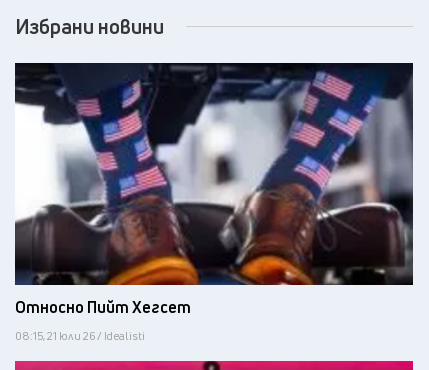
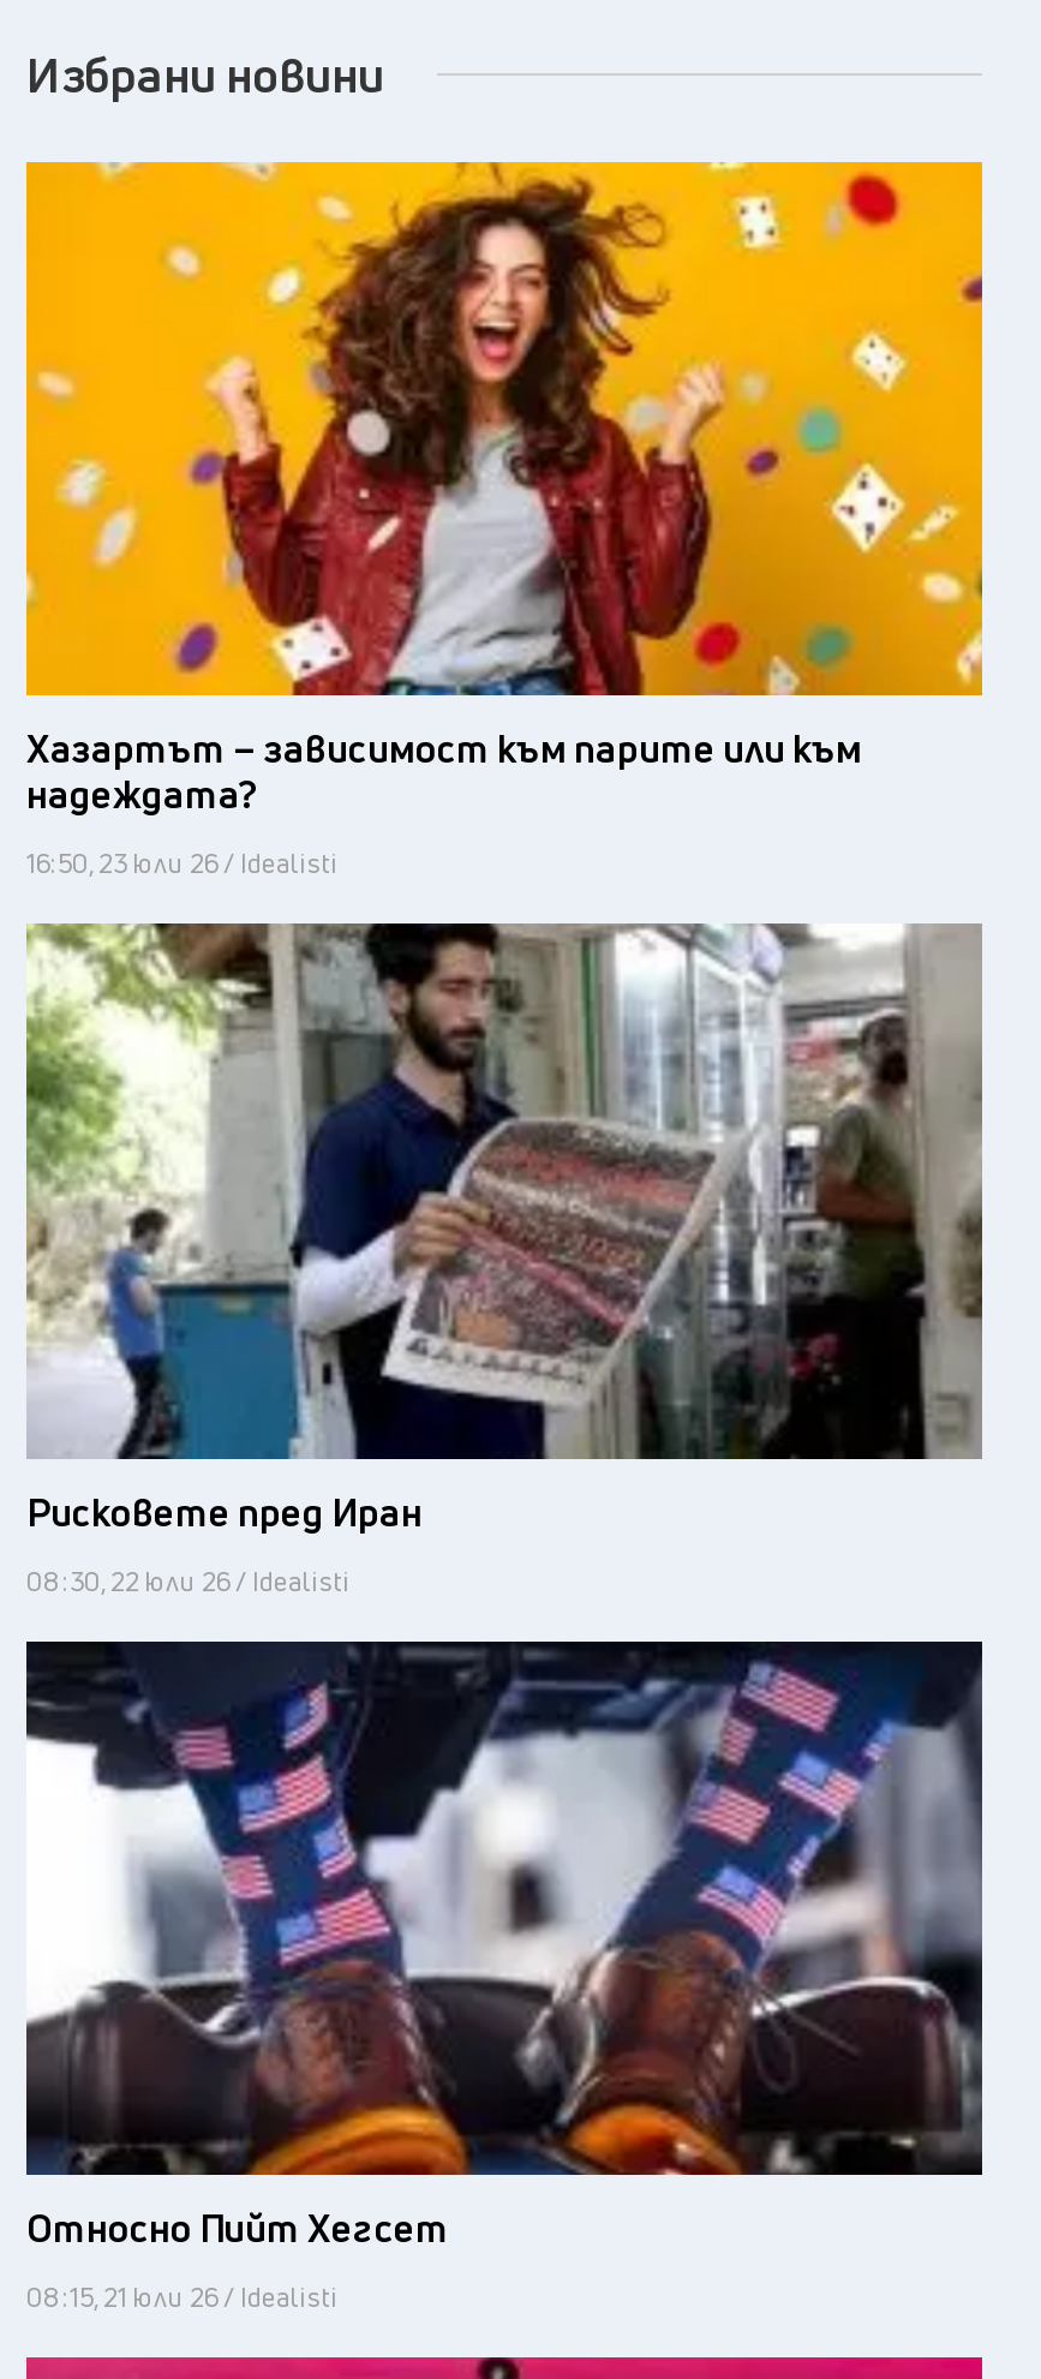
none -> [24,160,985,881] [image] | Хазартът – зависимост към парите или към | надеждата? | 16:50, 23 юли 26 / Idealisti
none -> [24,921,985,1597] [image] | Рисковете пред Иран | 08:30, 22 юли 26 / Idealisti

